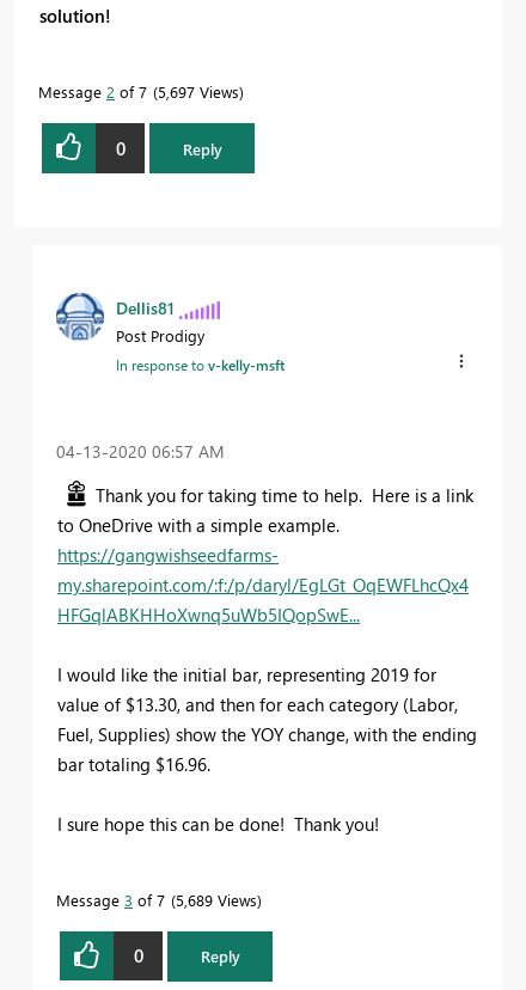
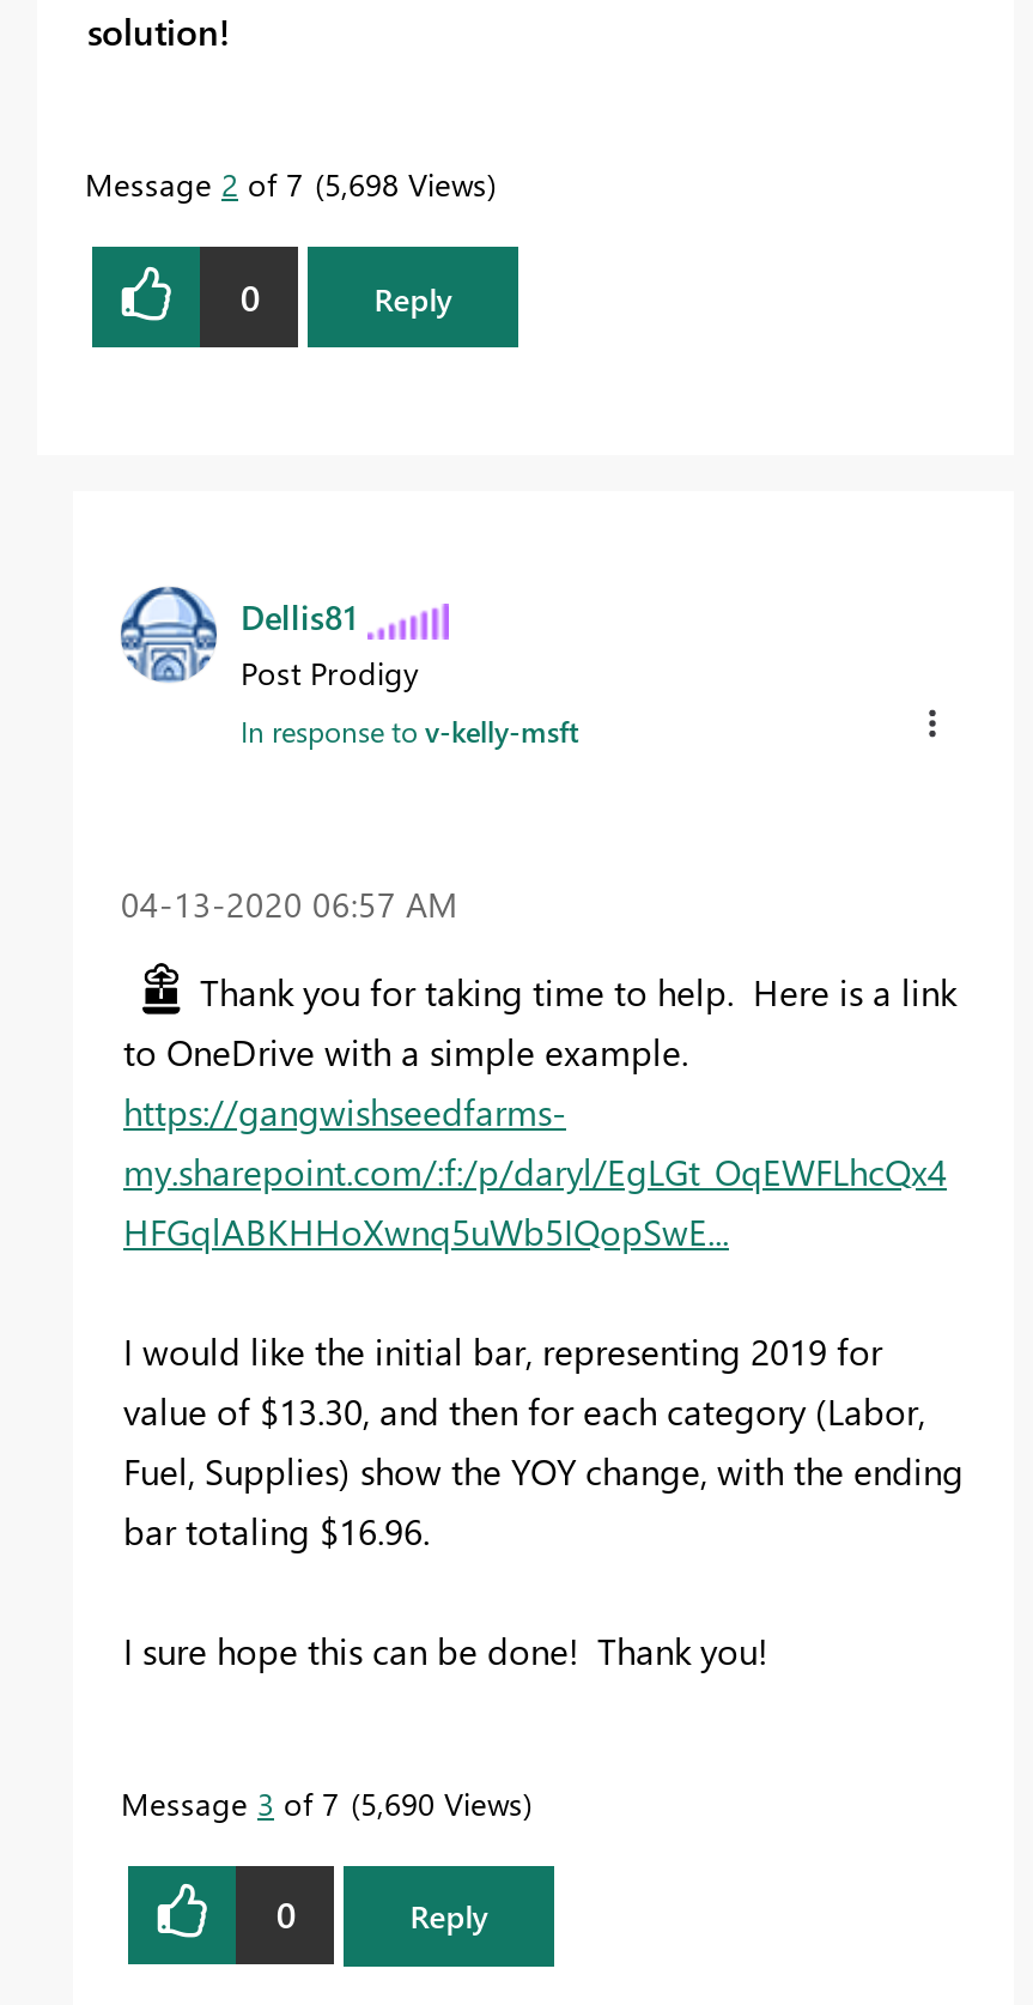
[38,81,239,102] Message 2 of 7 5,697 Views -> [85,163,487,204] Message 2 of 7 5,698 Views
[56,889,257,909] Message 3 of 7 5,689 Views -> [121,1781,523,1822] Message 3 of 7 5,690 Views

